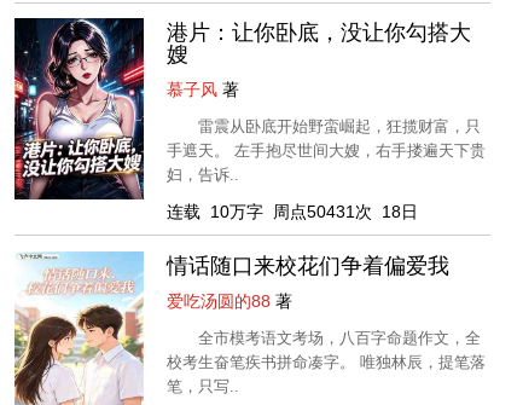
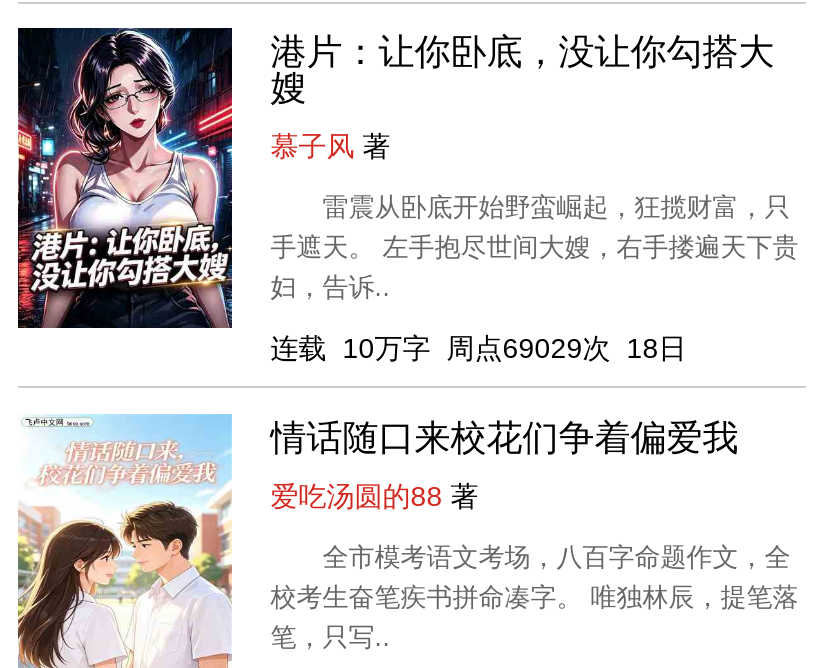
[167,202,418,221] 连载 10万字 周点50431次 18日 -> [270,332,686,364] 连载 10万字 周点69029次 18日

